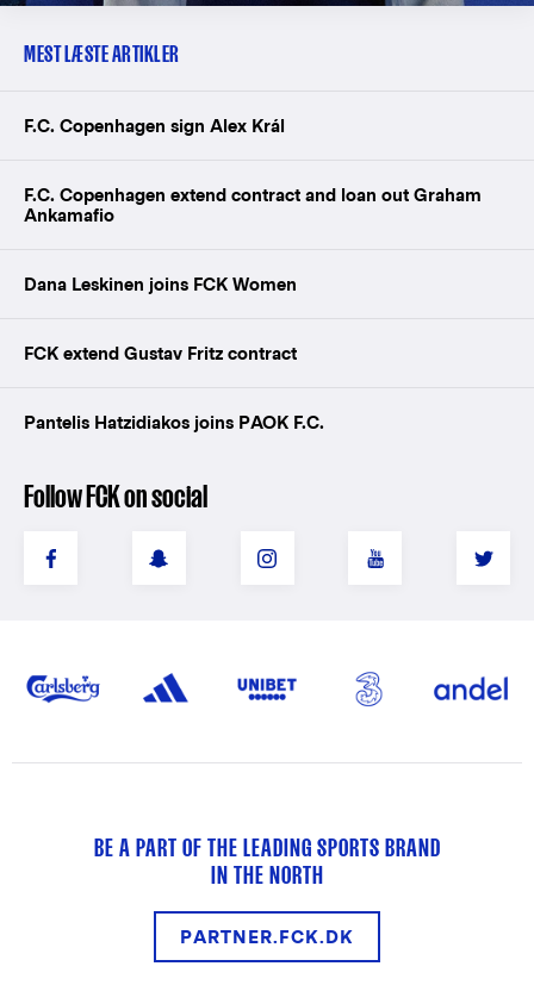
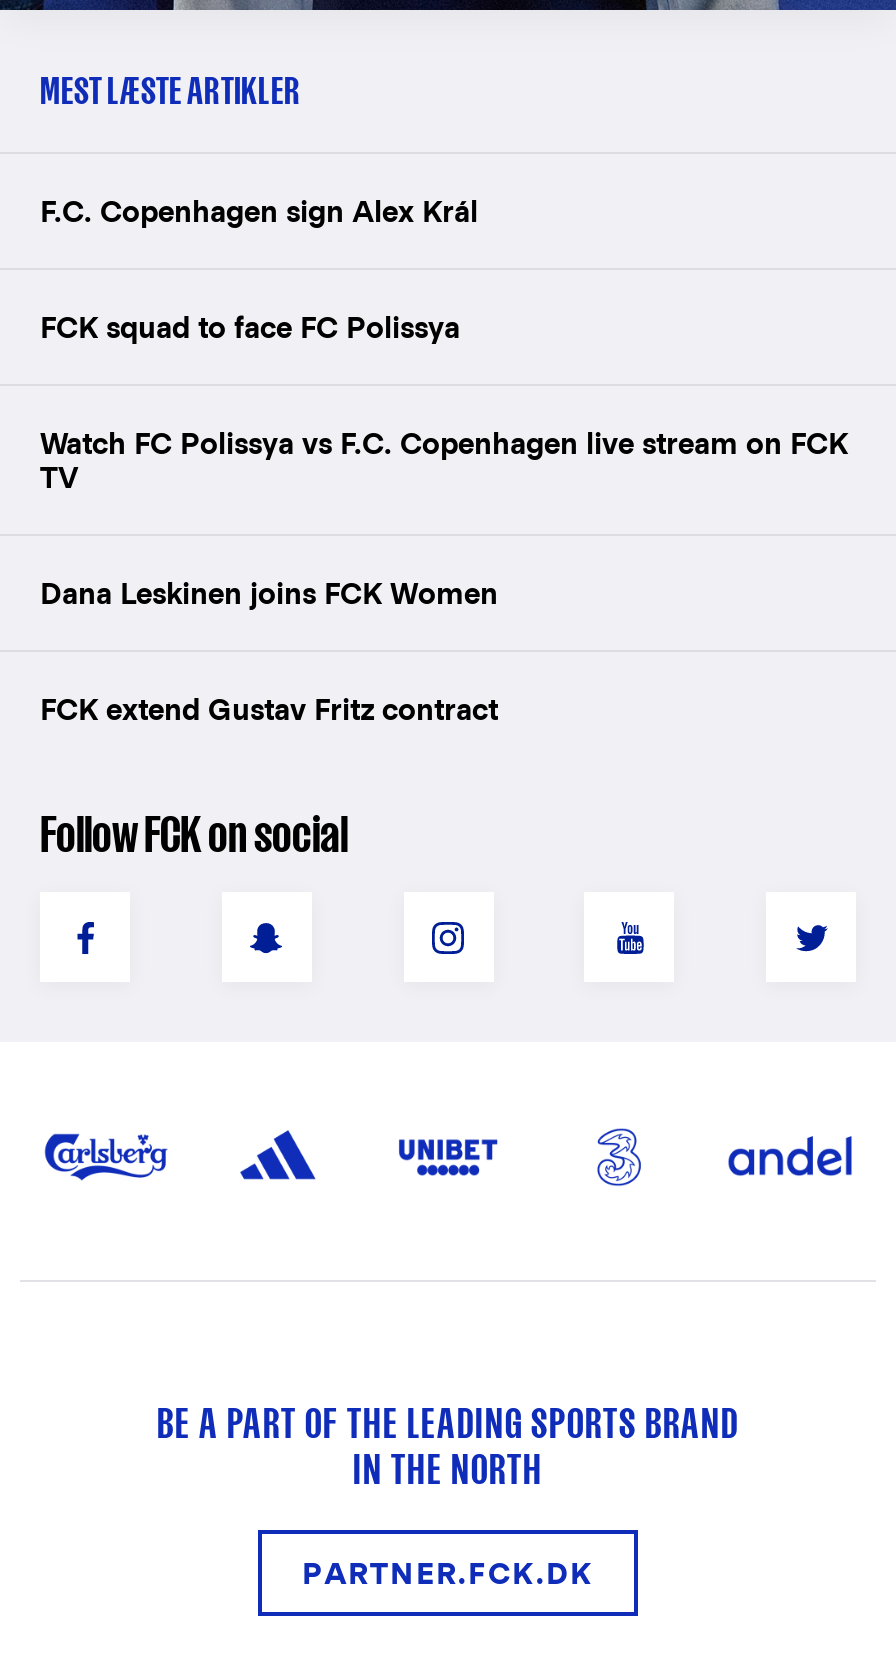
[24,185,482,225] F.C. Copenhagen extend contract and loan out Graham | Ankamafio -> [40,311,848,495] FCK squad to face FC Polissya | Watch FC Polissya vs F.C. Copenhagen live stream on FCK | TV
moved [24,274,297,364] -> [40,577,498,727]: Dana Leskinen joins FCK Women | FCK extend Gustav Fritz contract
[24,412,324,433] Pantelis Hatzidiakos joins PAOK F.C. -> none

